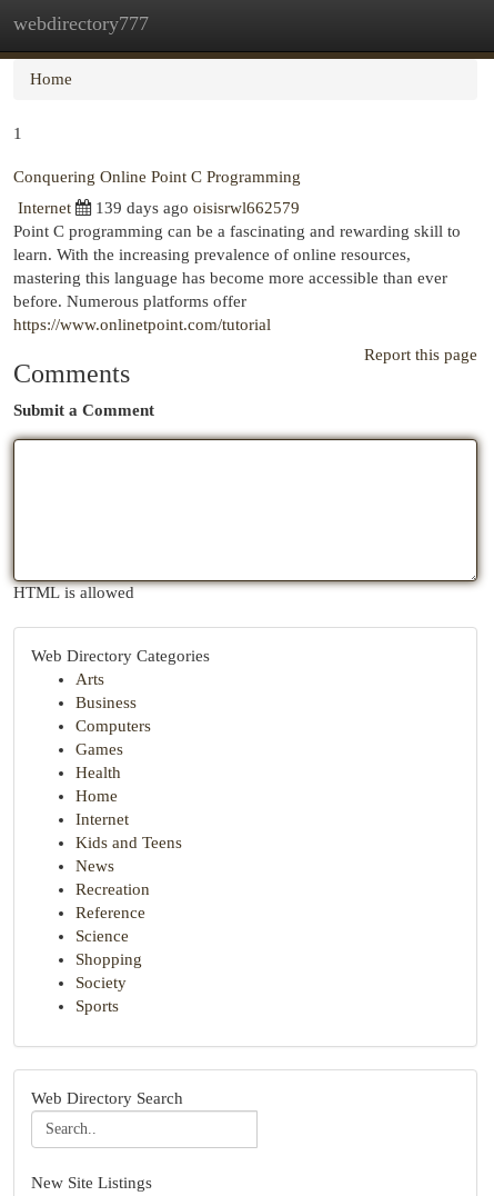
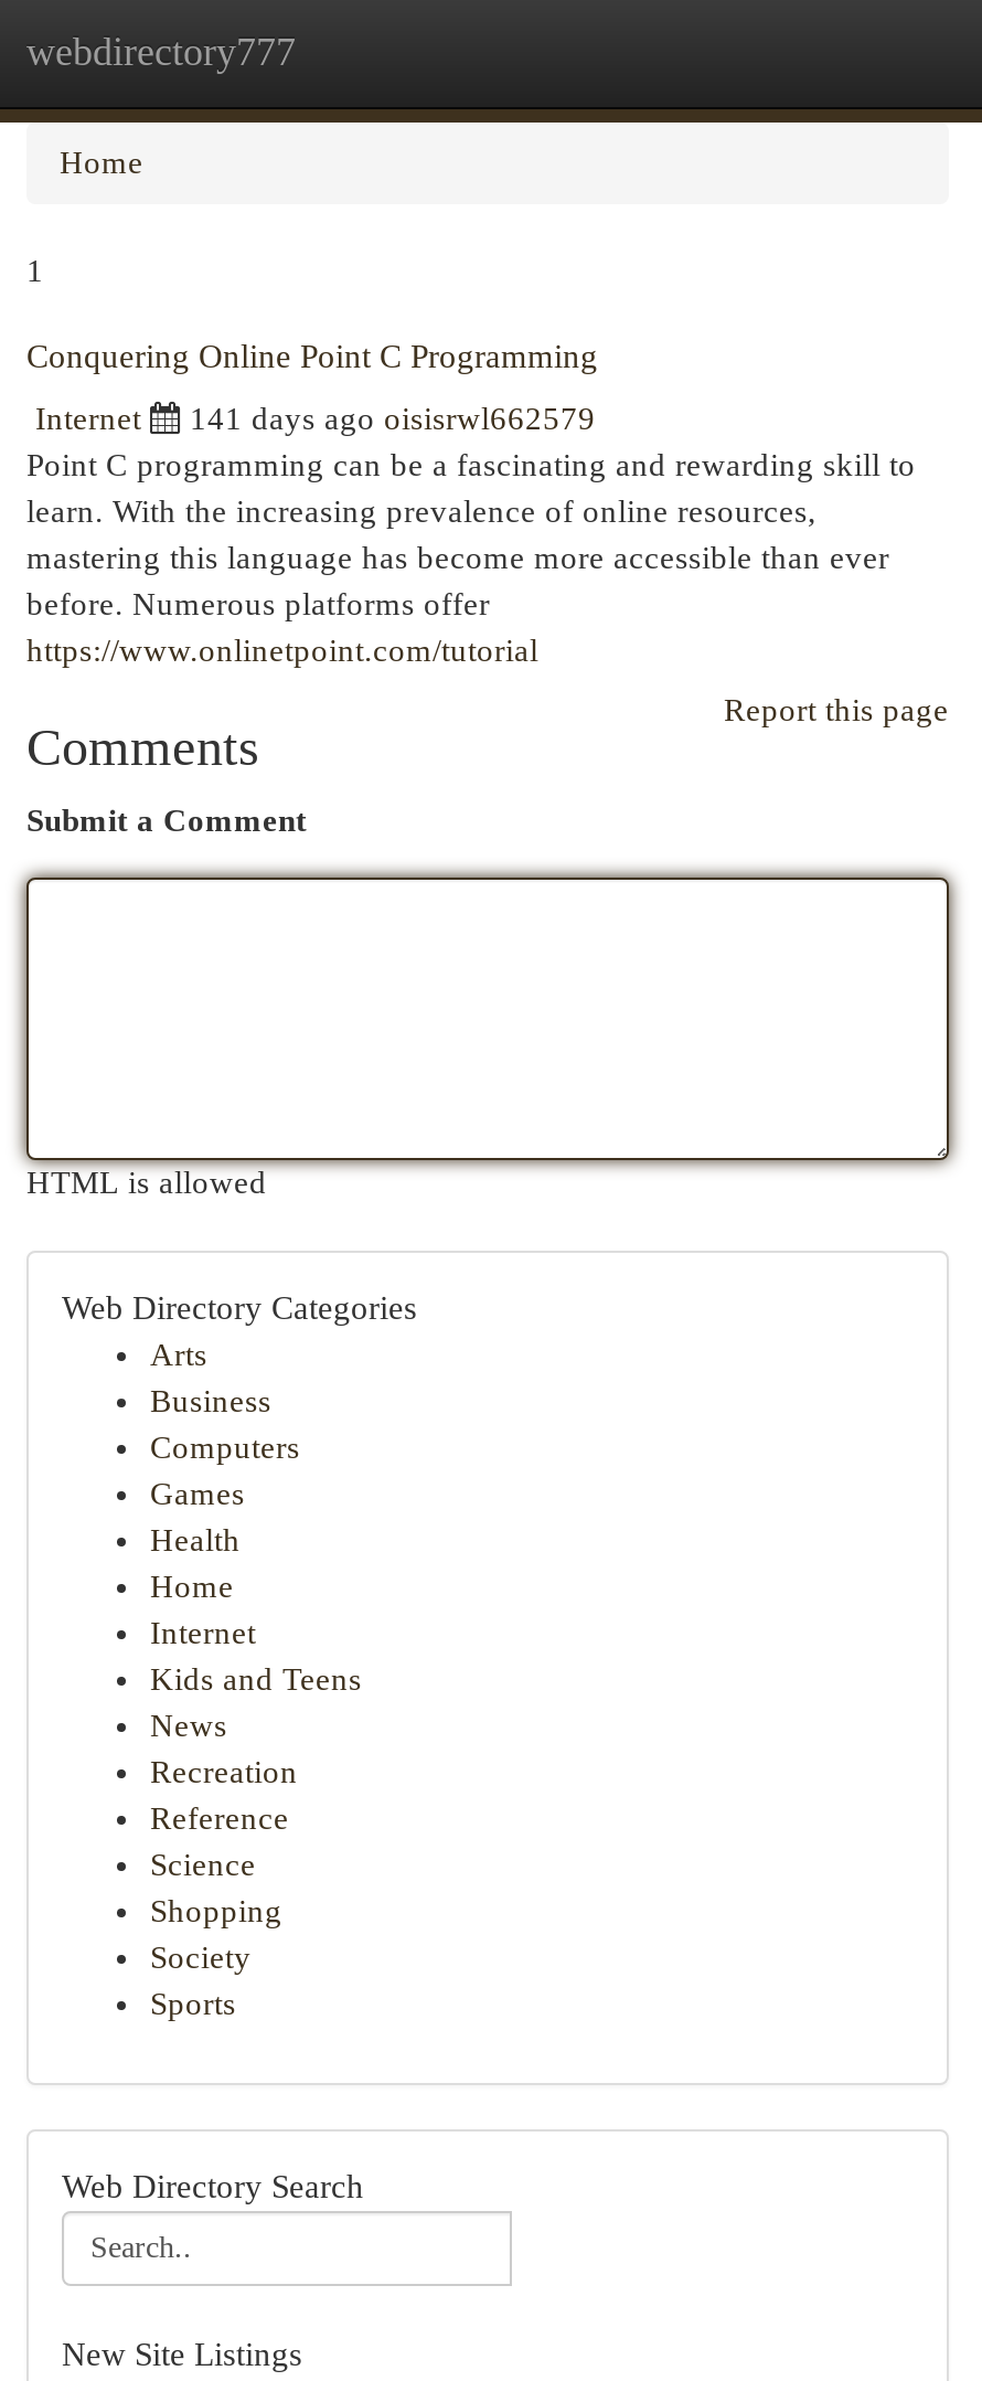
[95,199,300,217] 139 days ago oisisrwl662579 -> [190,401,596,436] 141 days ago oisisrwl662579

